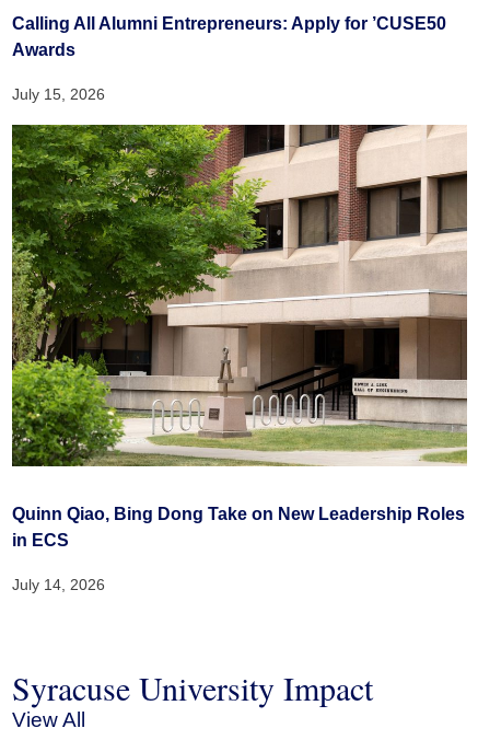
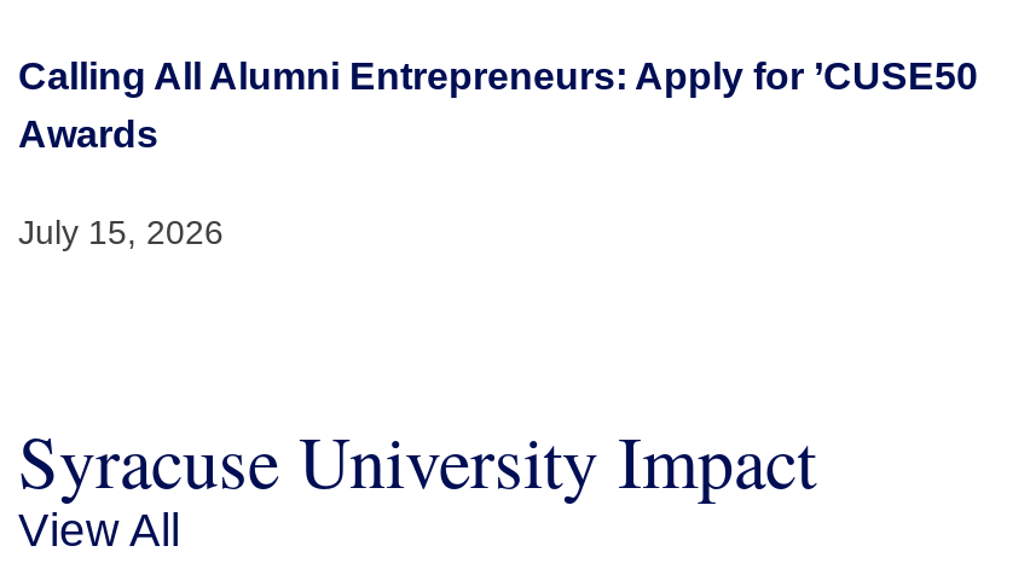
[11,124,468,594] [image] | Quinn Qiao, Bing Dong Take on New Leadership Roles | in ECS | July 14, 2026 -> none

